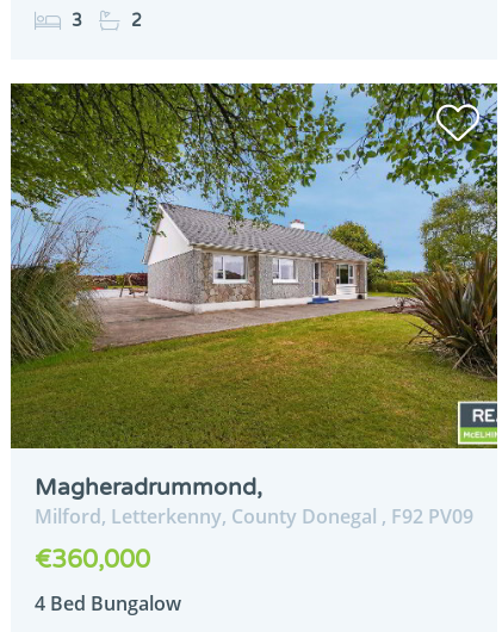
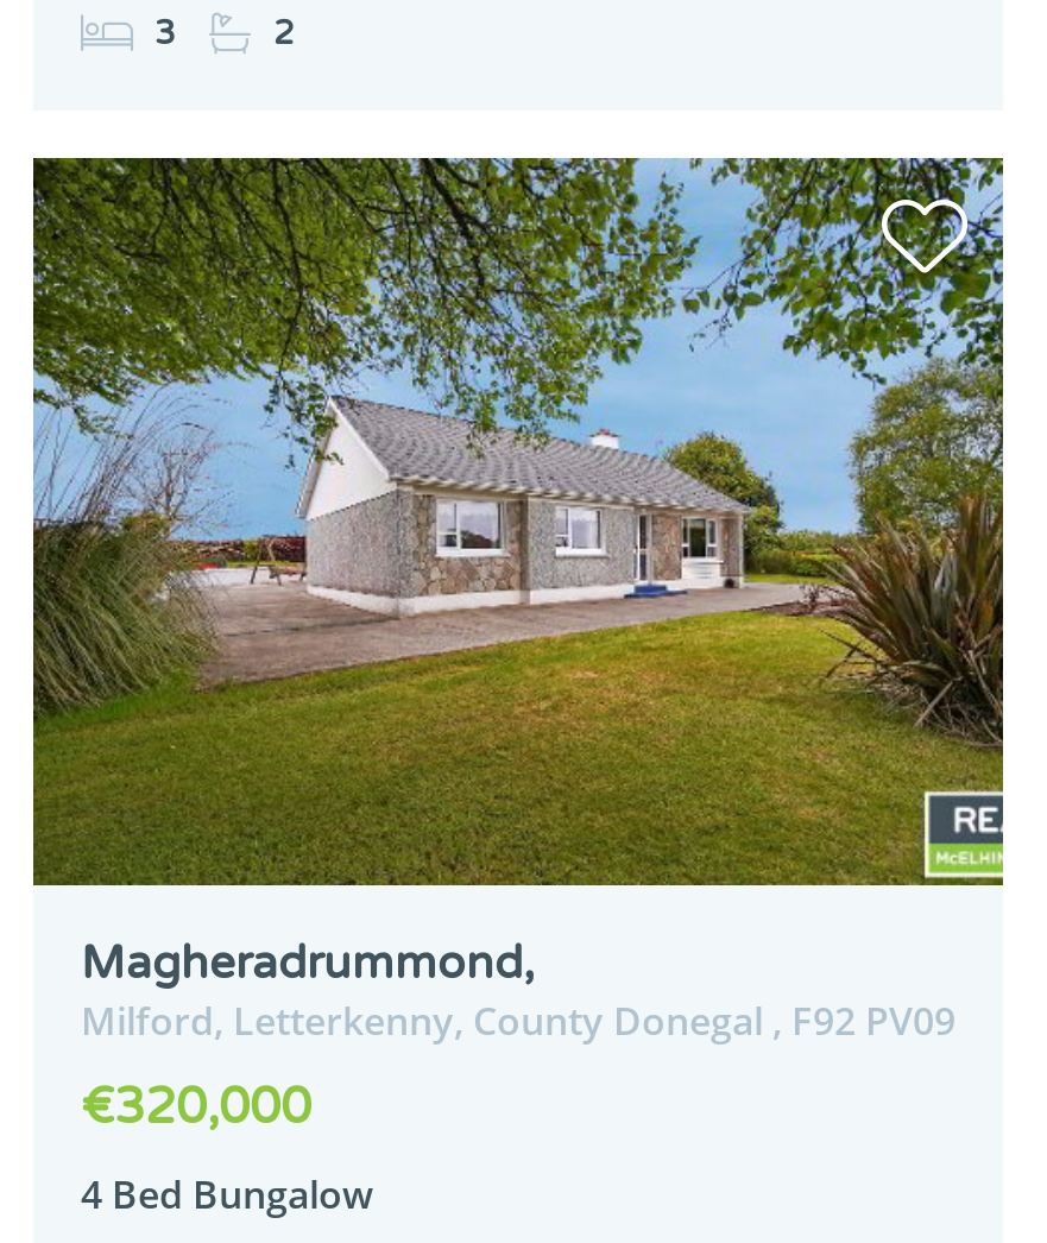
[35,545,150,575] €360,000 -> [81,1078,311,1138] €320,000

